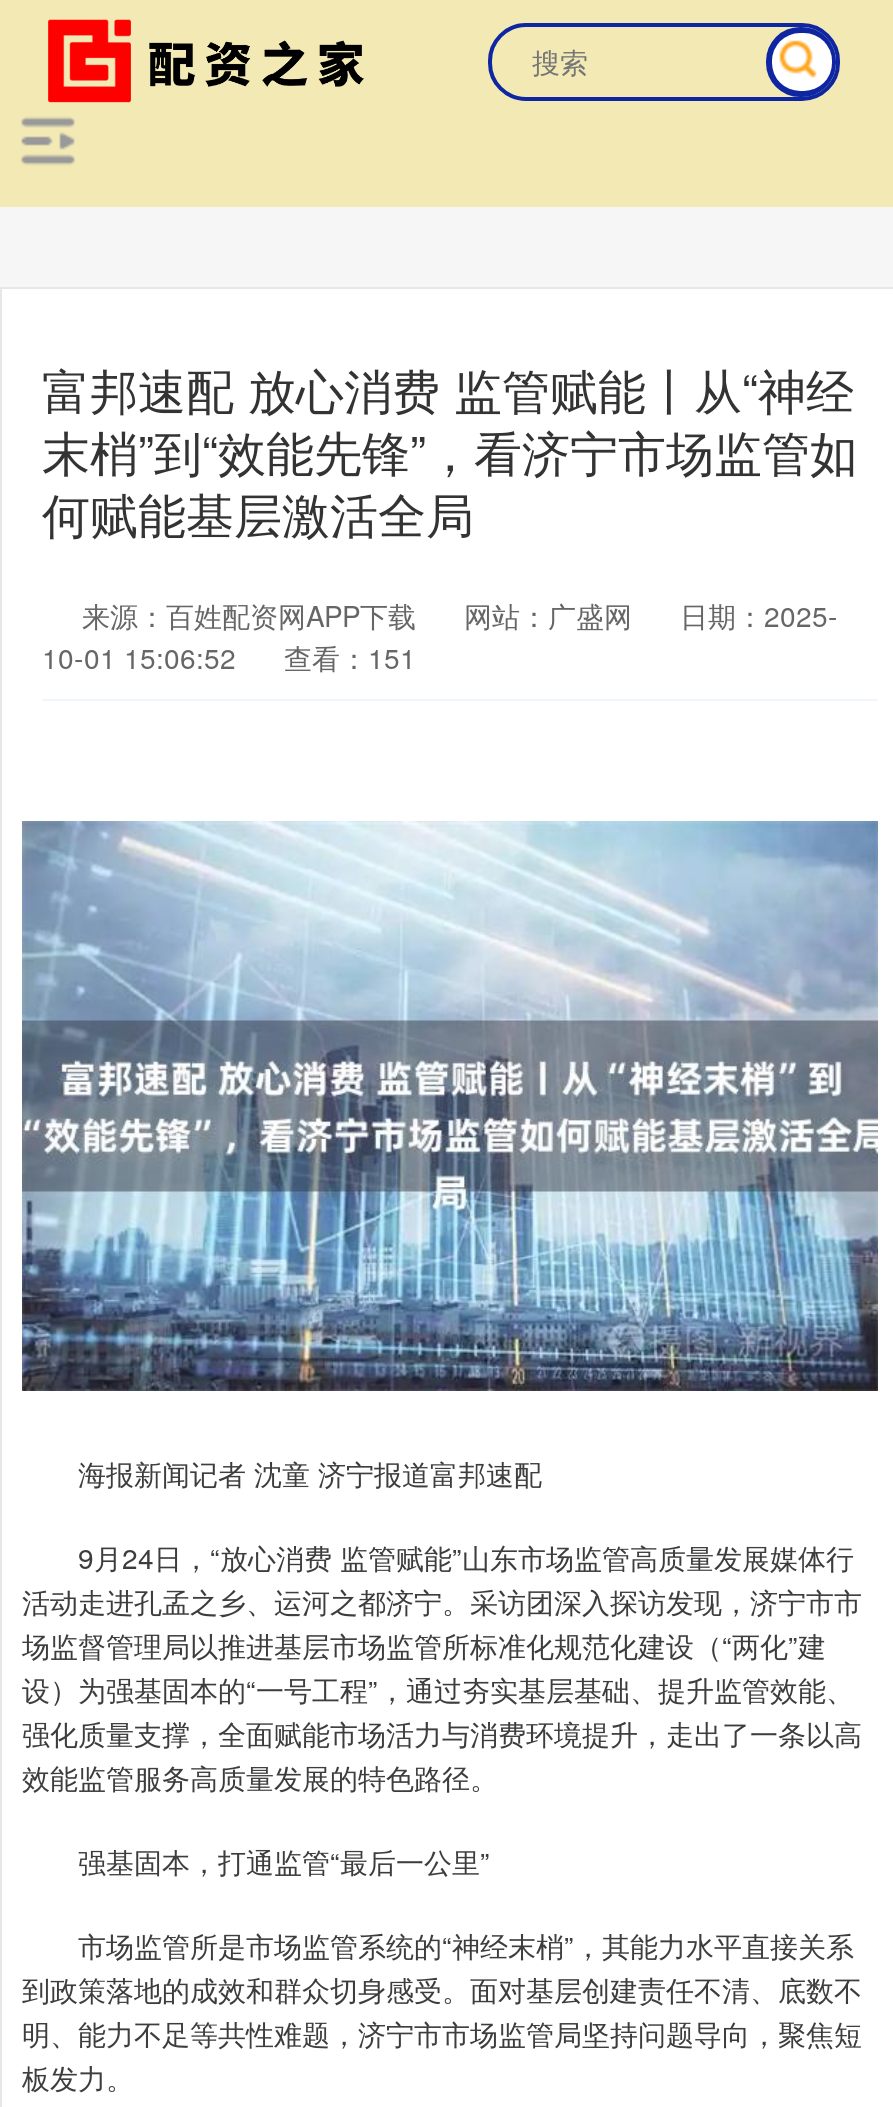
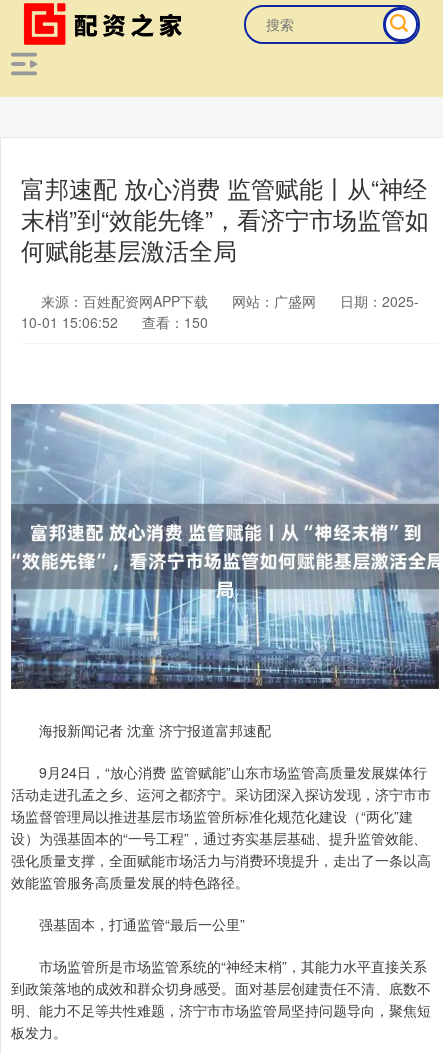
[42,637,416,677] 10-01 15:06:52 查看：151 -> [21,312,208,332] 10-01 15:06:52 查看：150

